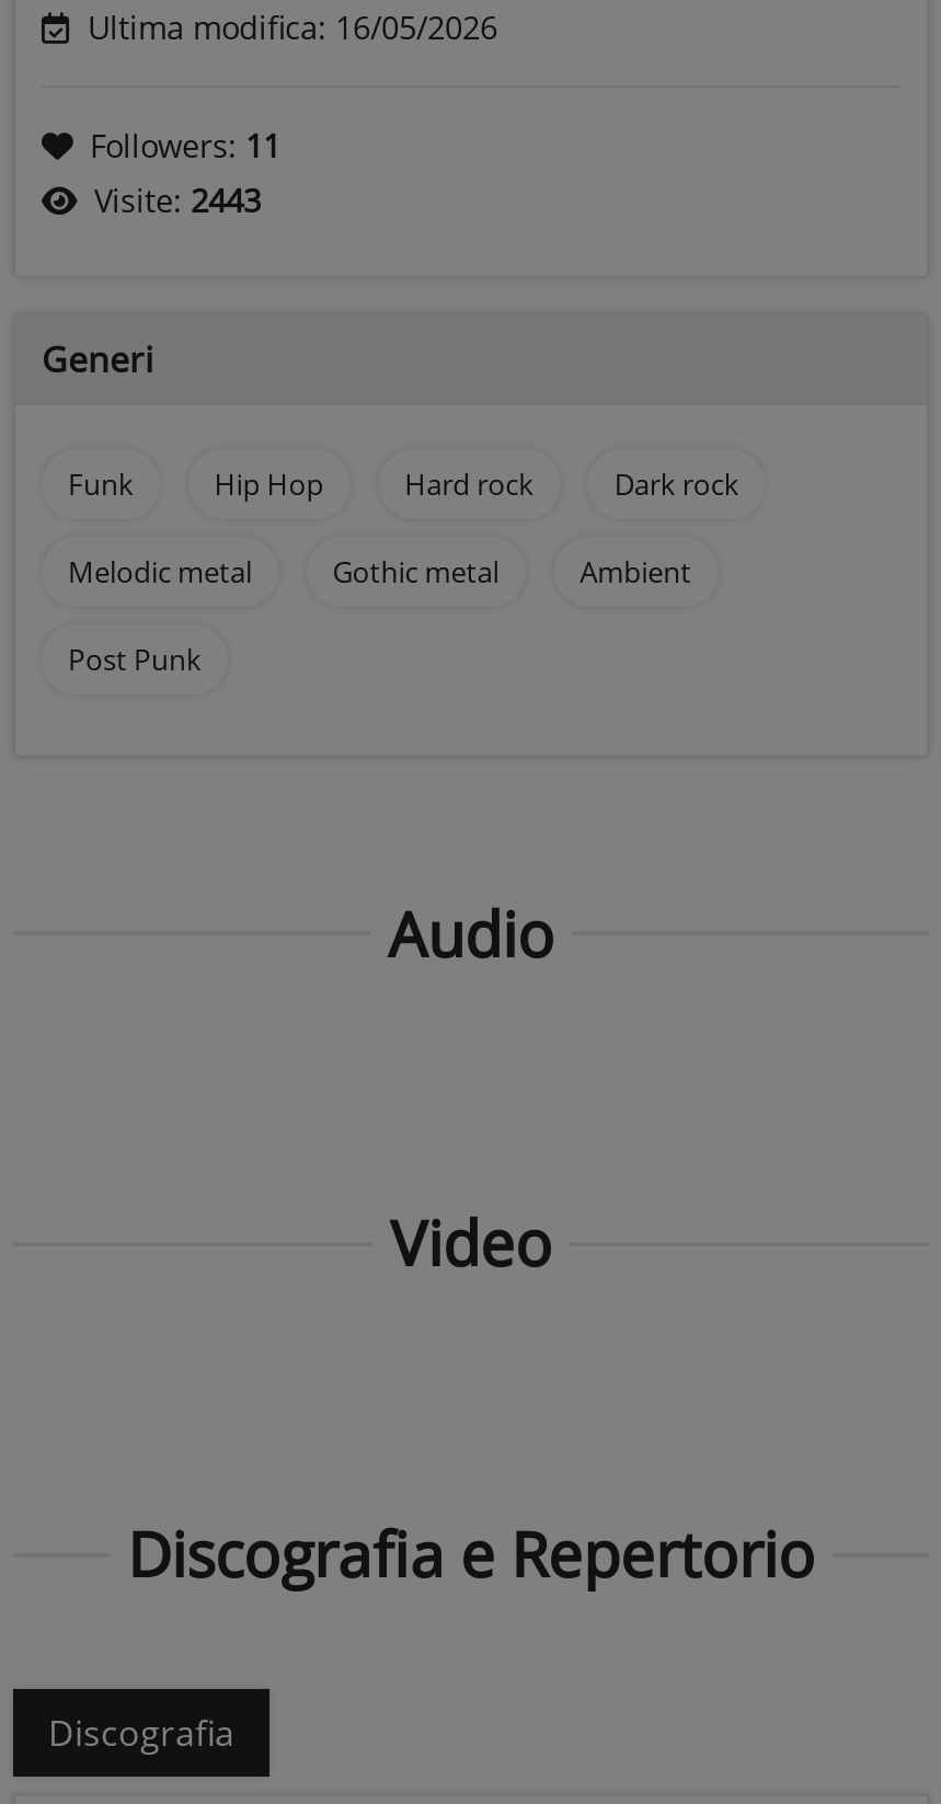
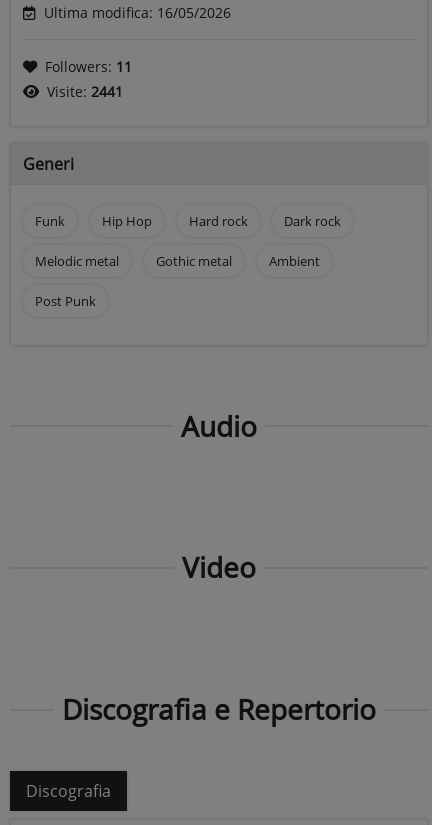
[94,179,261,220] Visite: 2443 -> [47,82,123,101] Visite: 2441

